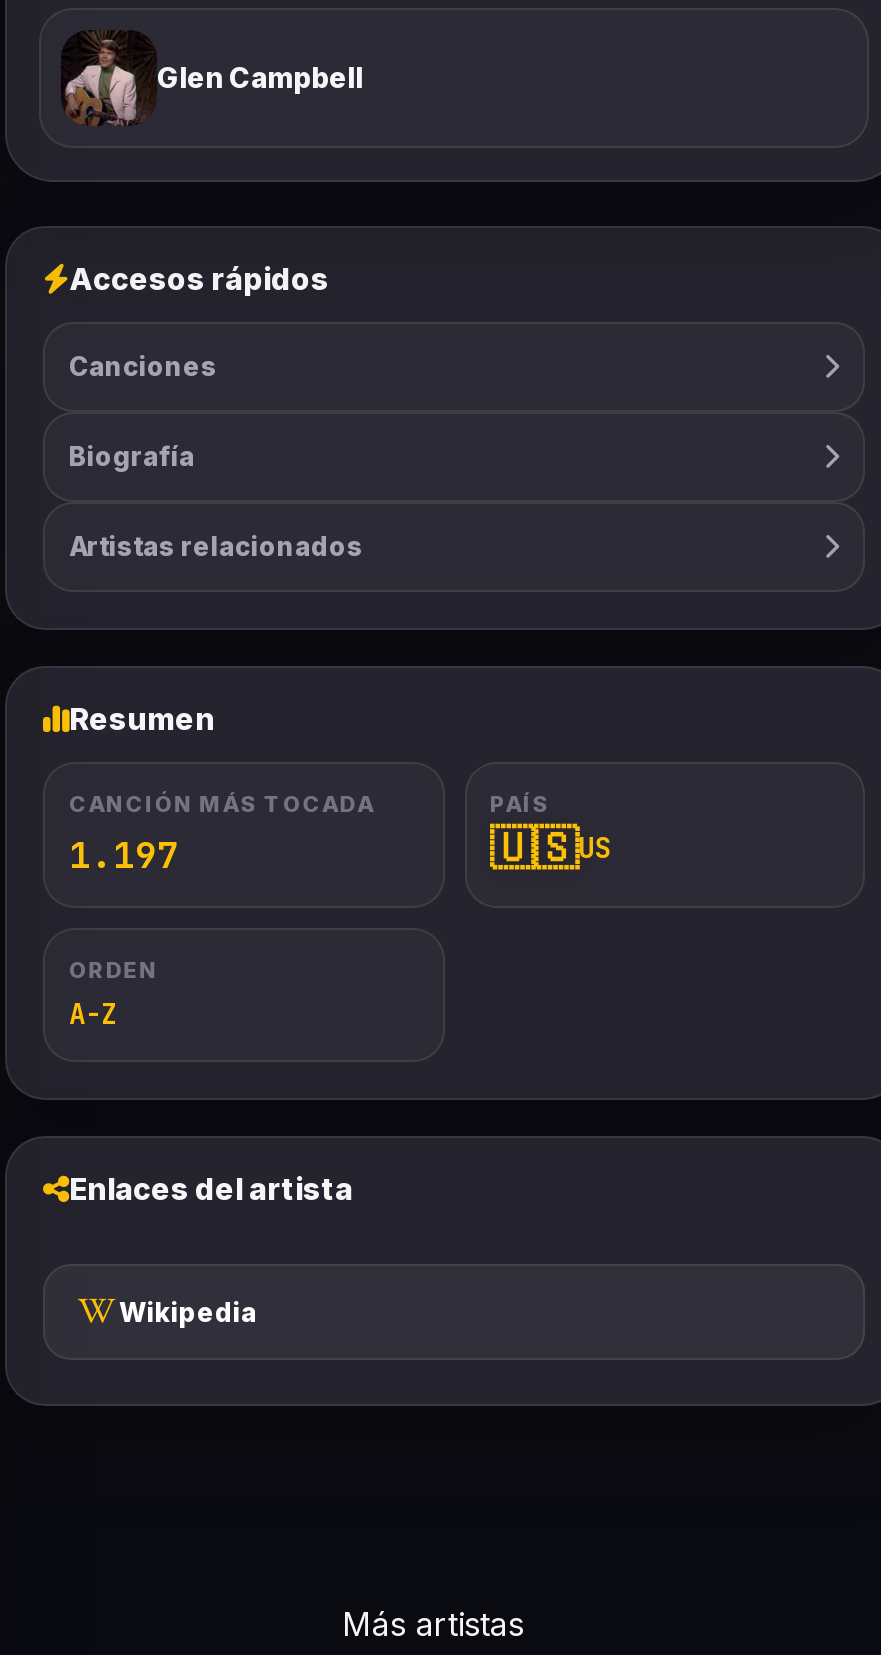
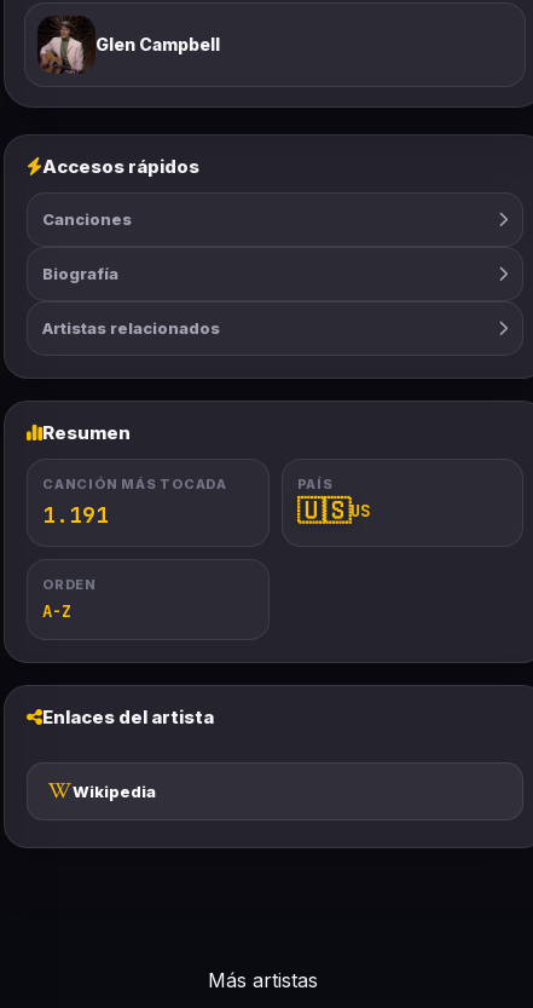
[69,831,179,877] 1.197 -> [42,500,109,528] 1.191

